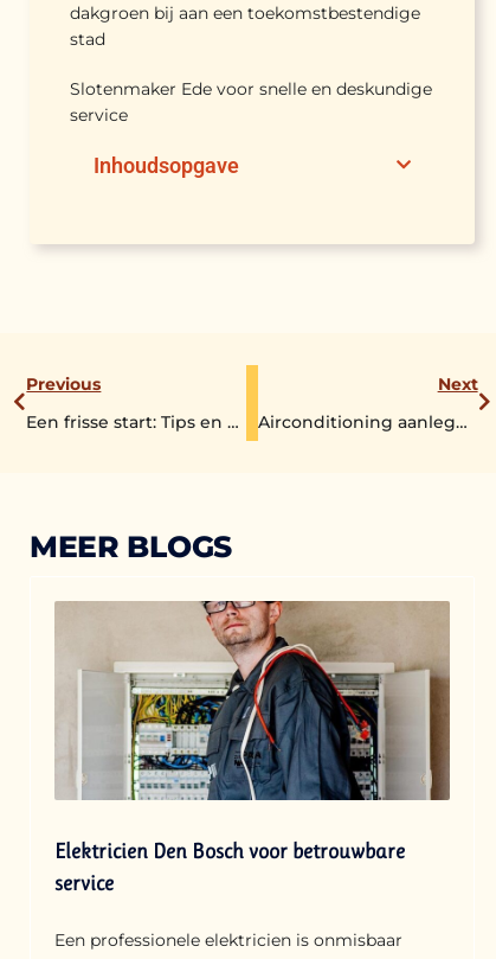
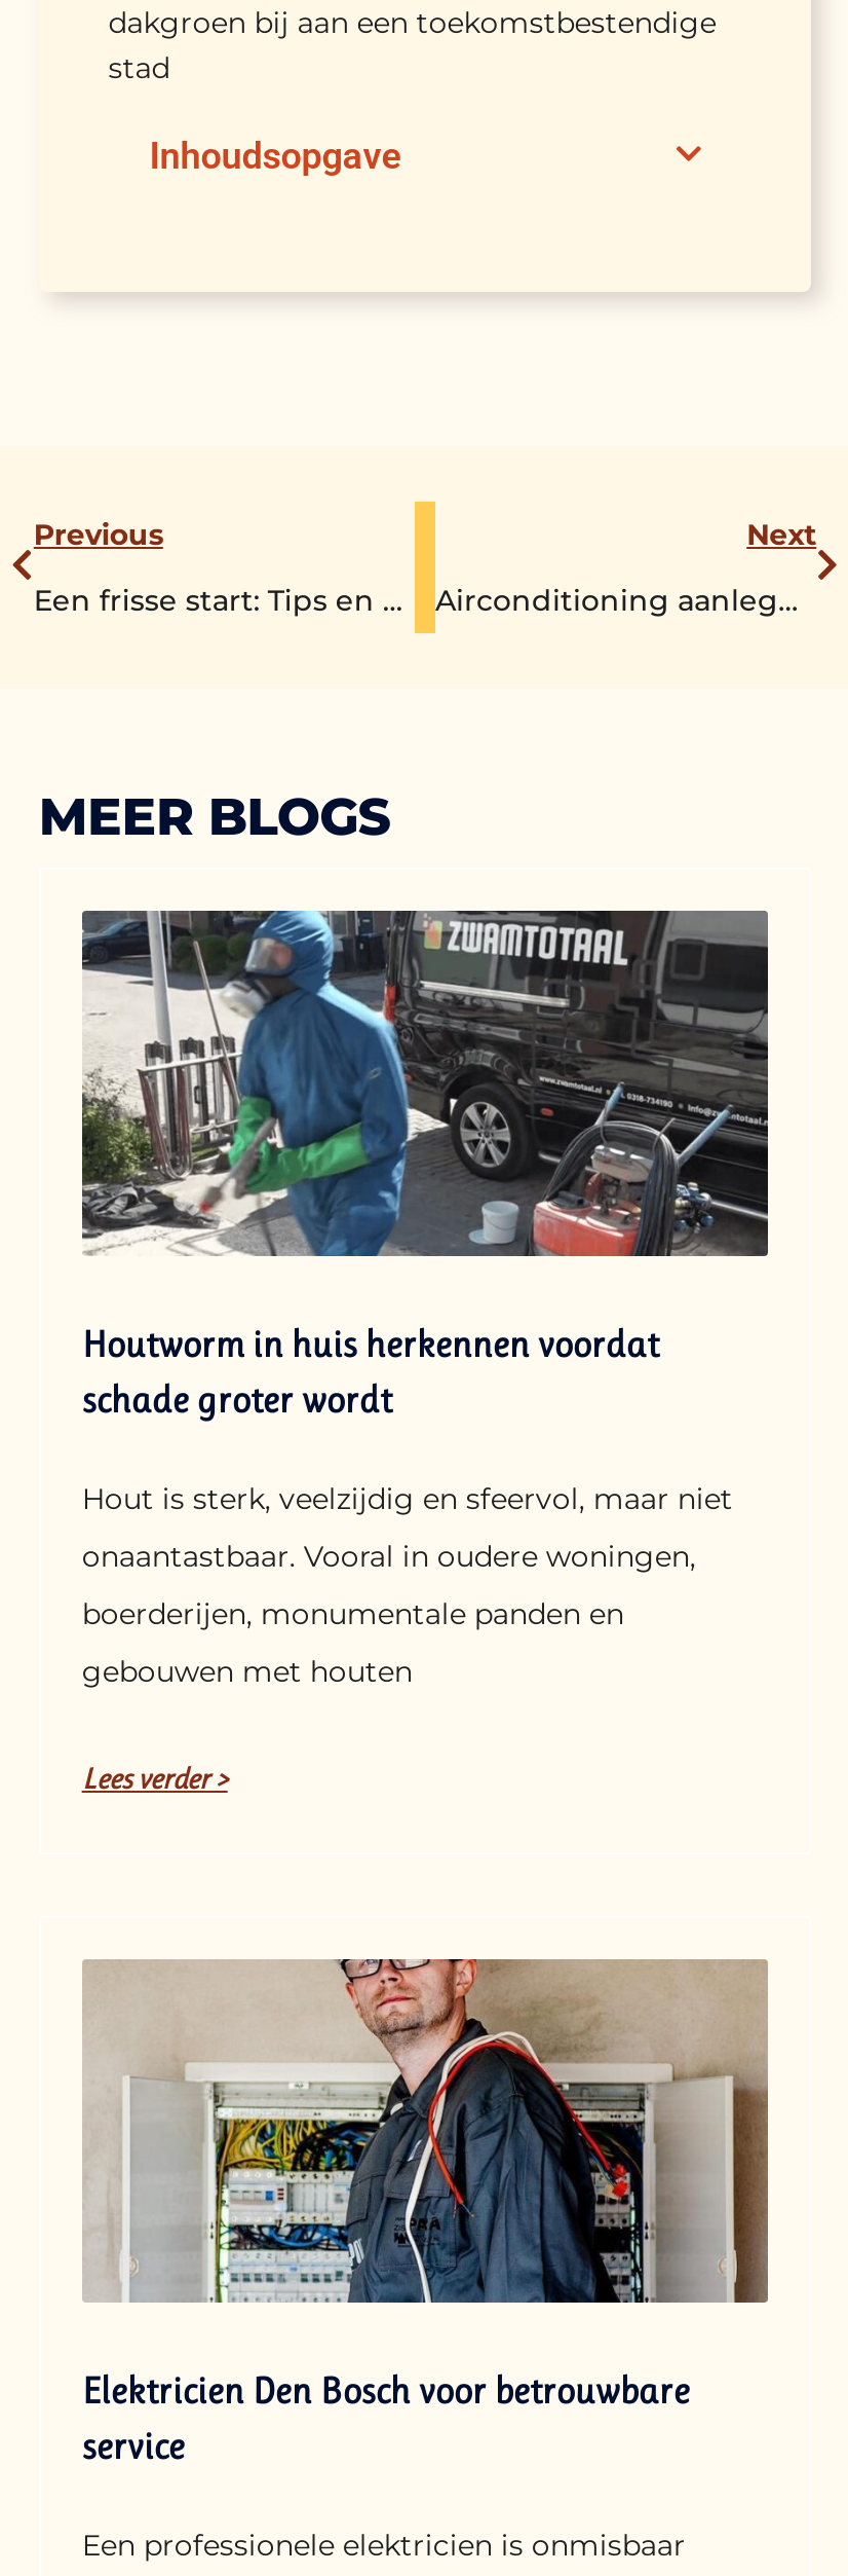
[69,78,432,125] Slotenmaker Ede voor snelle en deskundige | service -> none
moved [27,153,478,565] -> [34,133,816,848]: Inhoudsopgave | Previous | Next | MEER BLOGS
none -> [82,1102,770,1794] [image] | Houtworm in huis herkennen voordat | schade groter wordt | Hout is sterk, veelzijdig en sfeervol, maar niet | onaantastbaar. Vooral in oudere woningen, | boerderijen, monumentale panden en | gebouwen met houten | Lees verder >
none -> [82,909,770,1081] [image]

